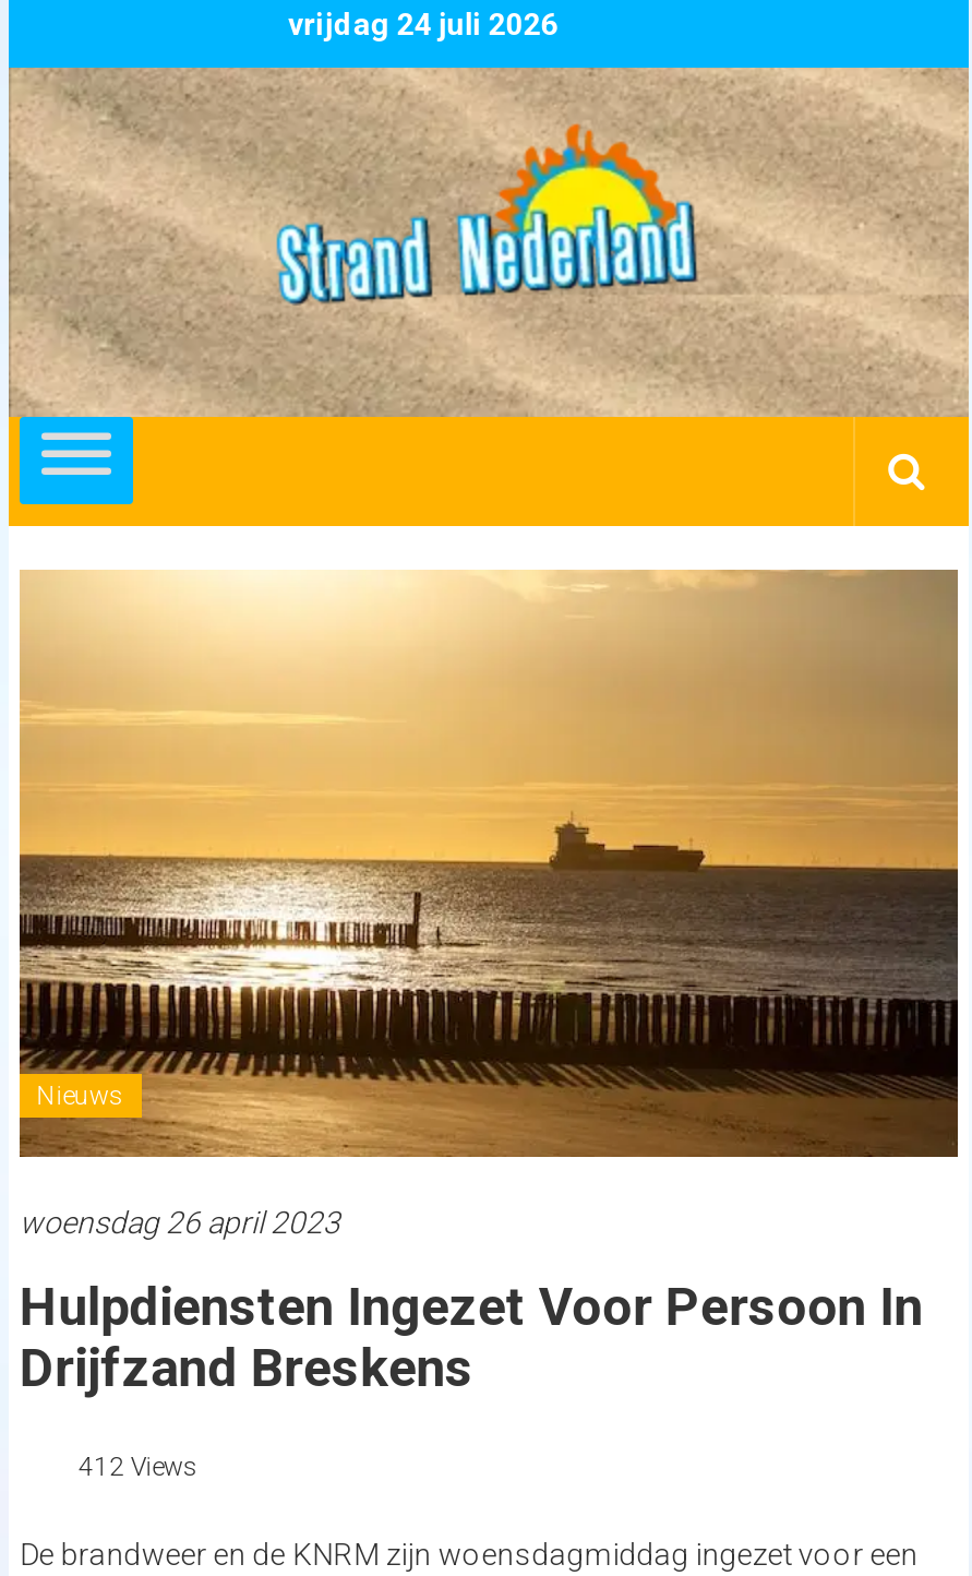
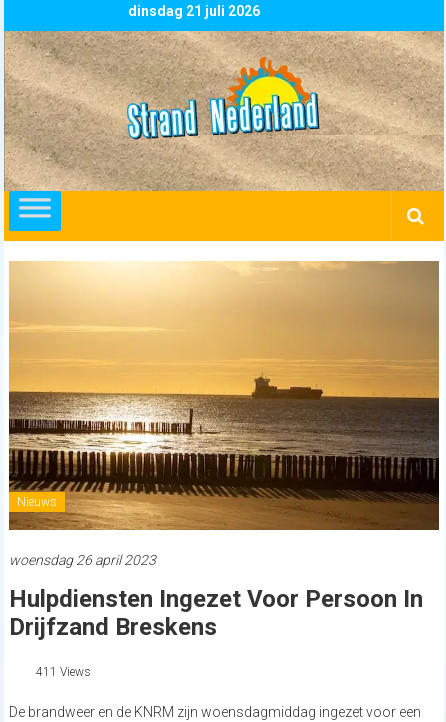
[288,7,558,41] vrijdag 24 juli 2026 -> [128,3,260,19] dinsdag 21 juli 2026
[78,1451,198,1482] 412 Views -> [36,665,91,679] 411 Views

